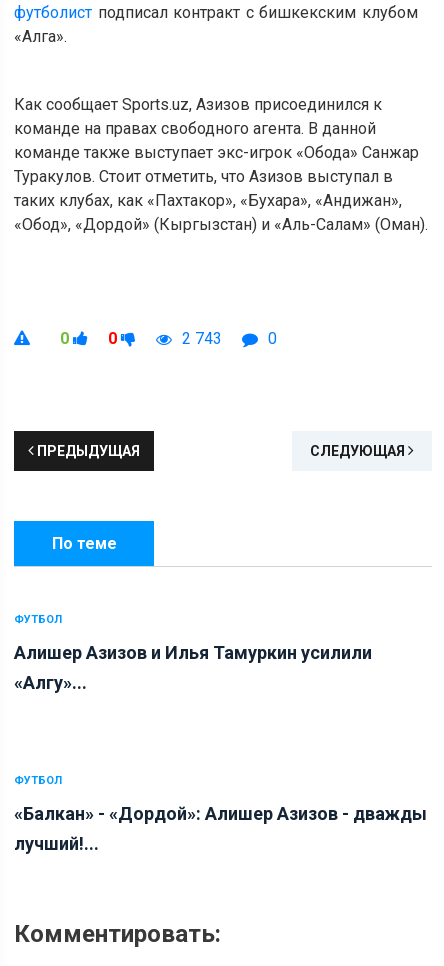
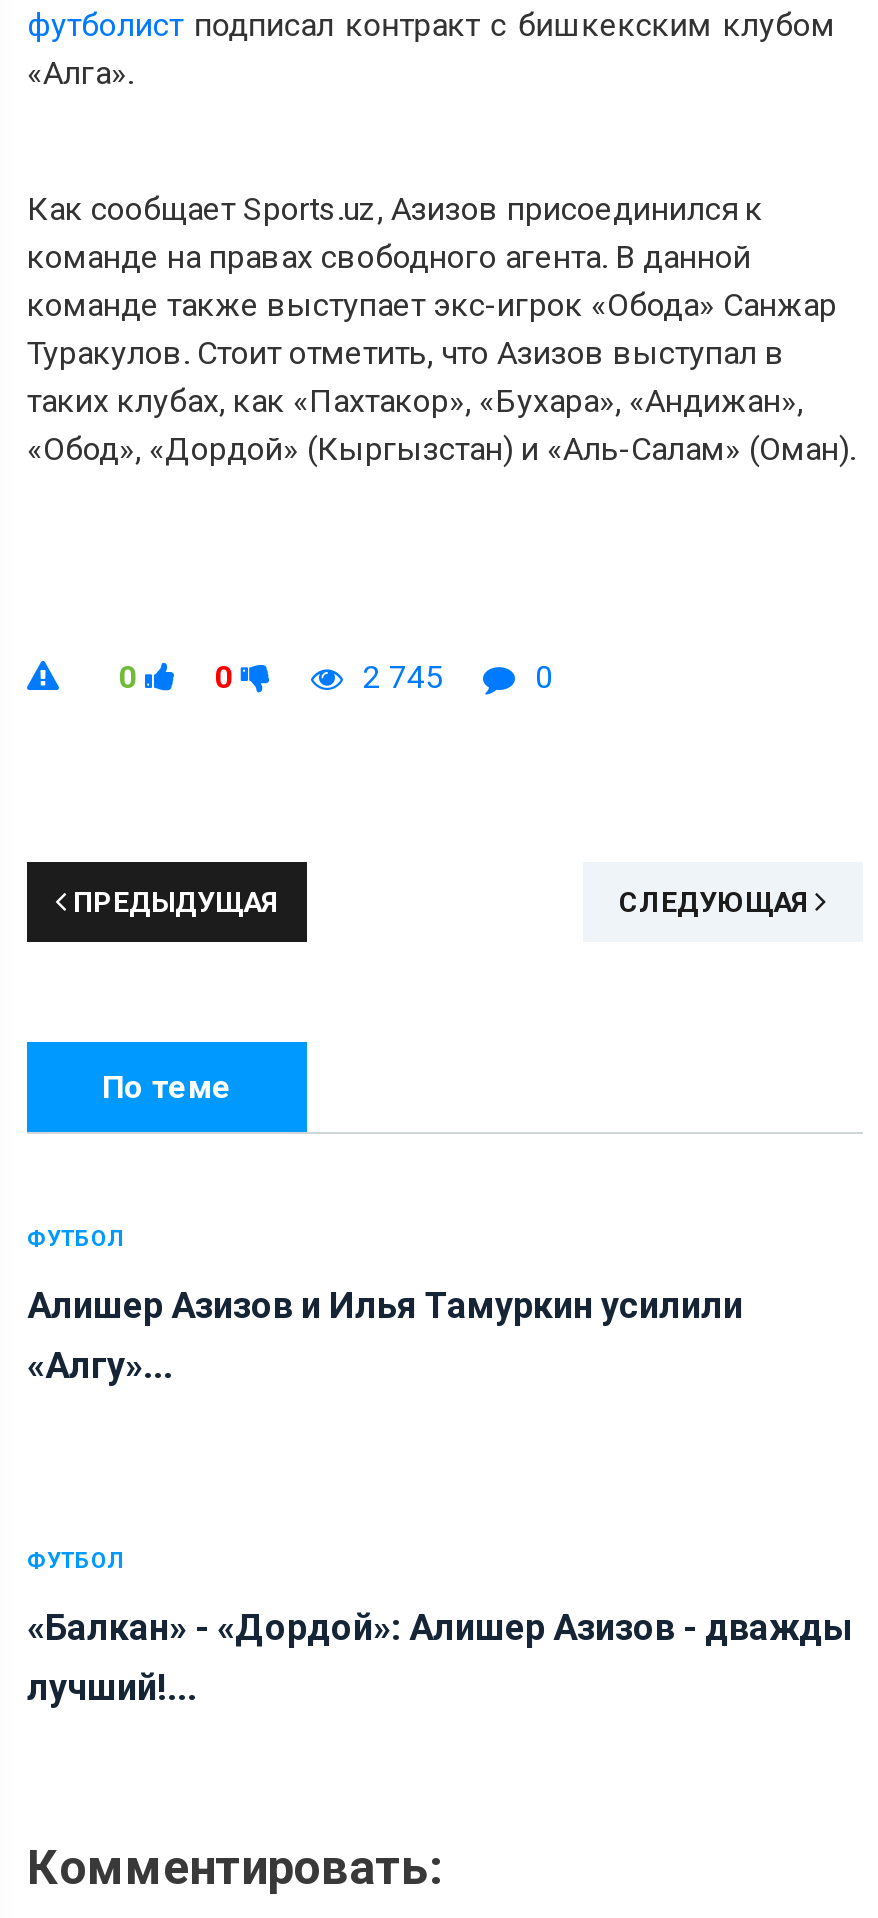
[182,329,222,348] 2 743 -> [363,657,443,695] 2 745

